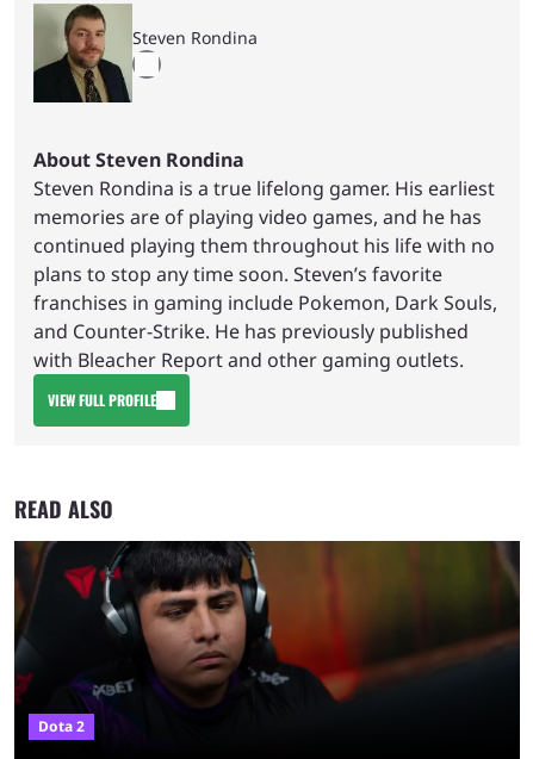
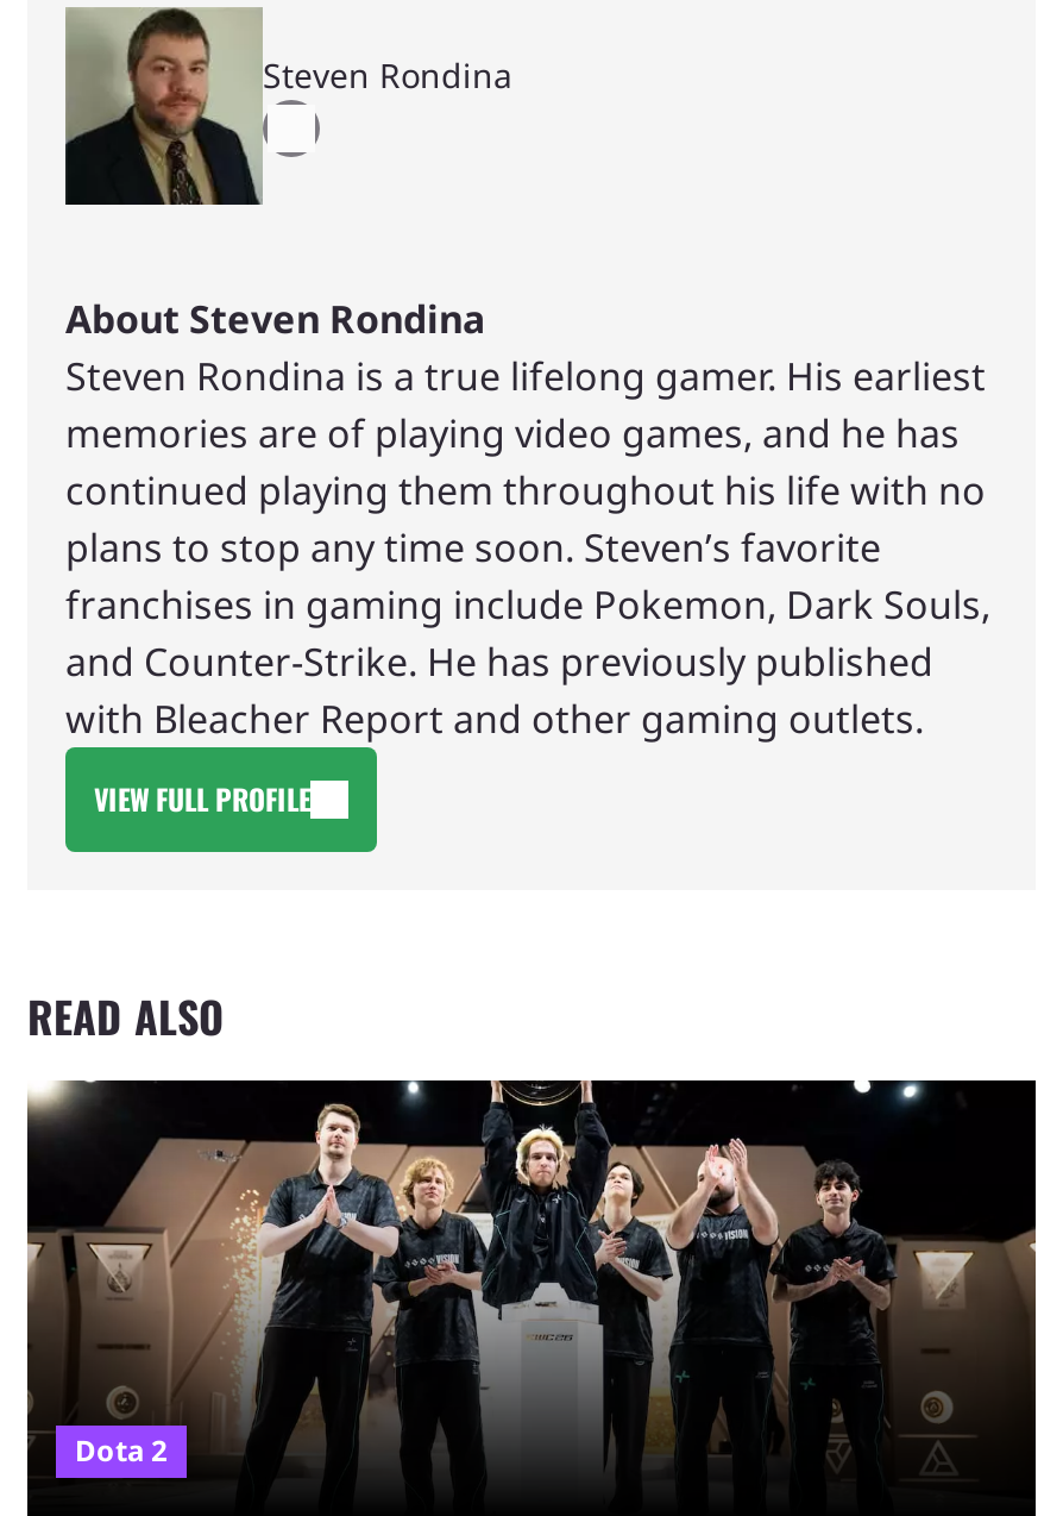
[13,540,520,736] [image] -> [25,1080,1038,1471] [image]

